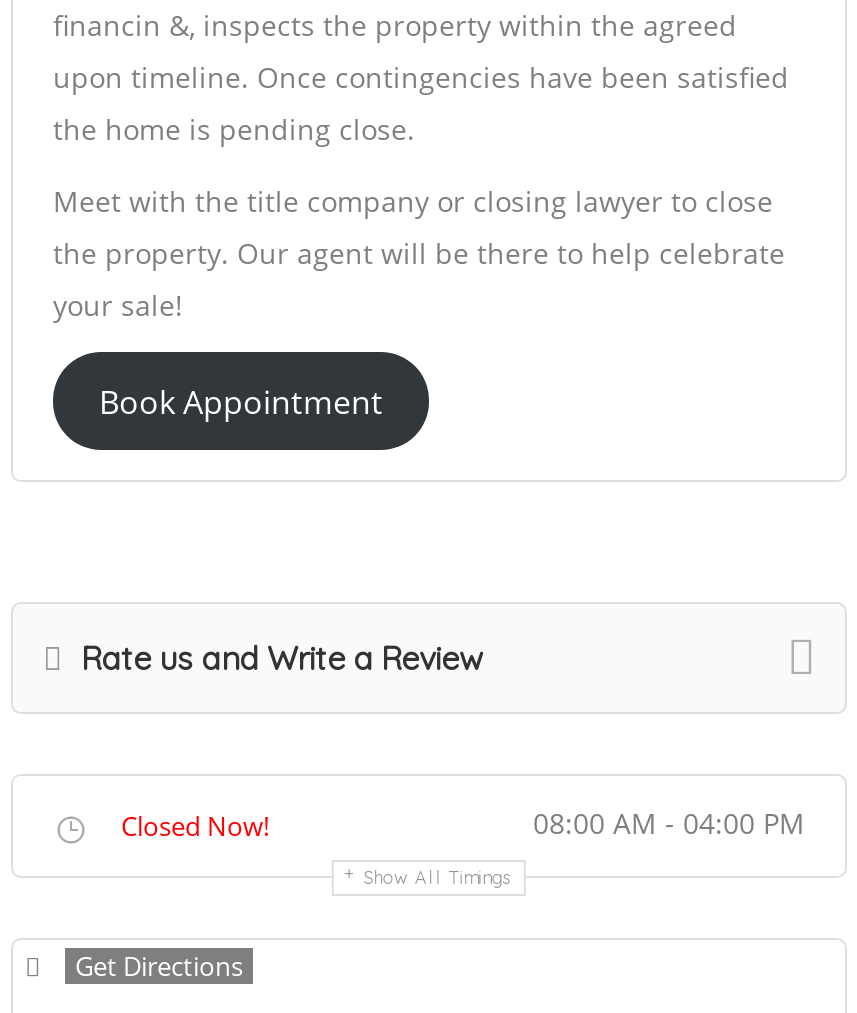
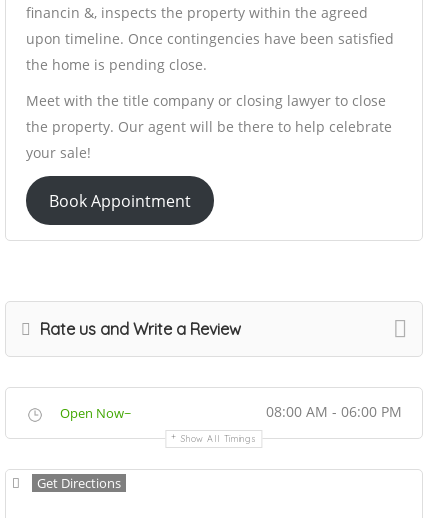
[121,805,805,845] Closed Now! | 08:00 AM - 04:00 PM -> [60,402,402,422] Open Now~ | 08:00 AM - 06:00 PM

